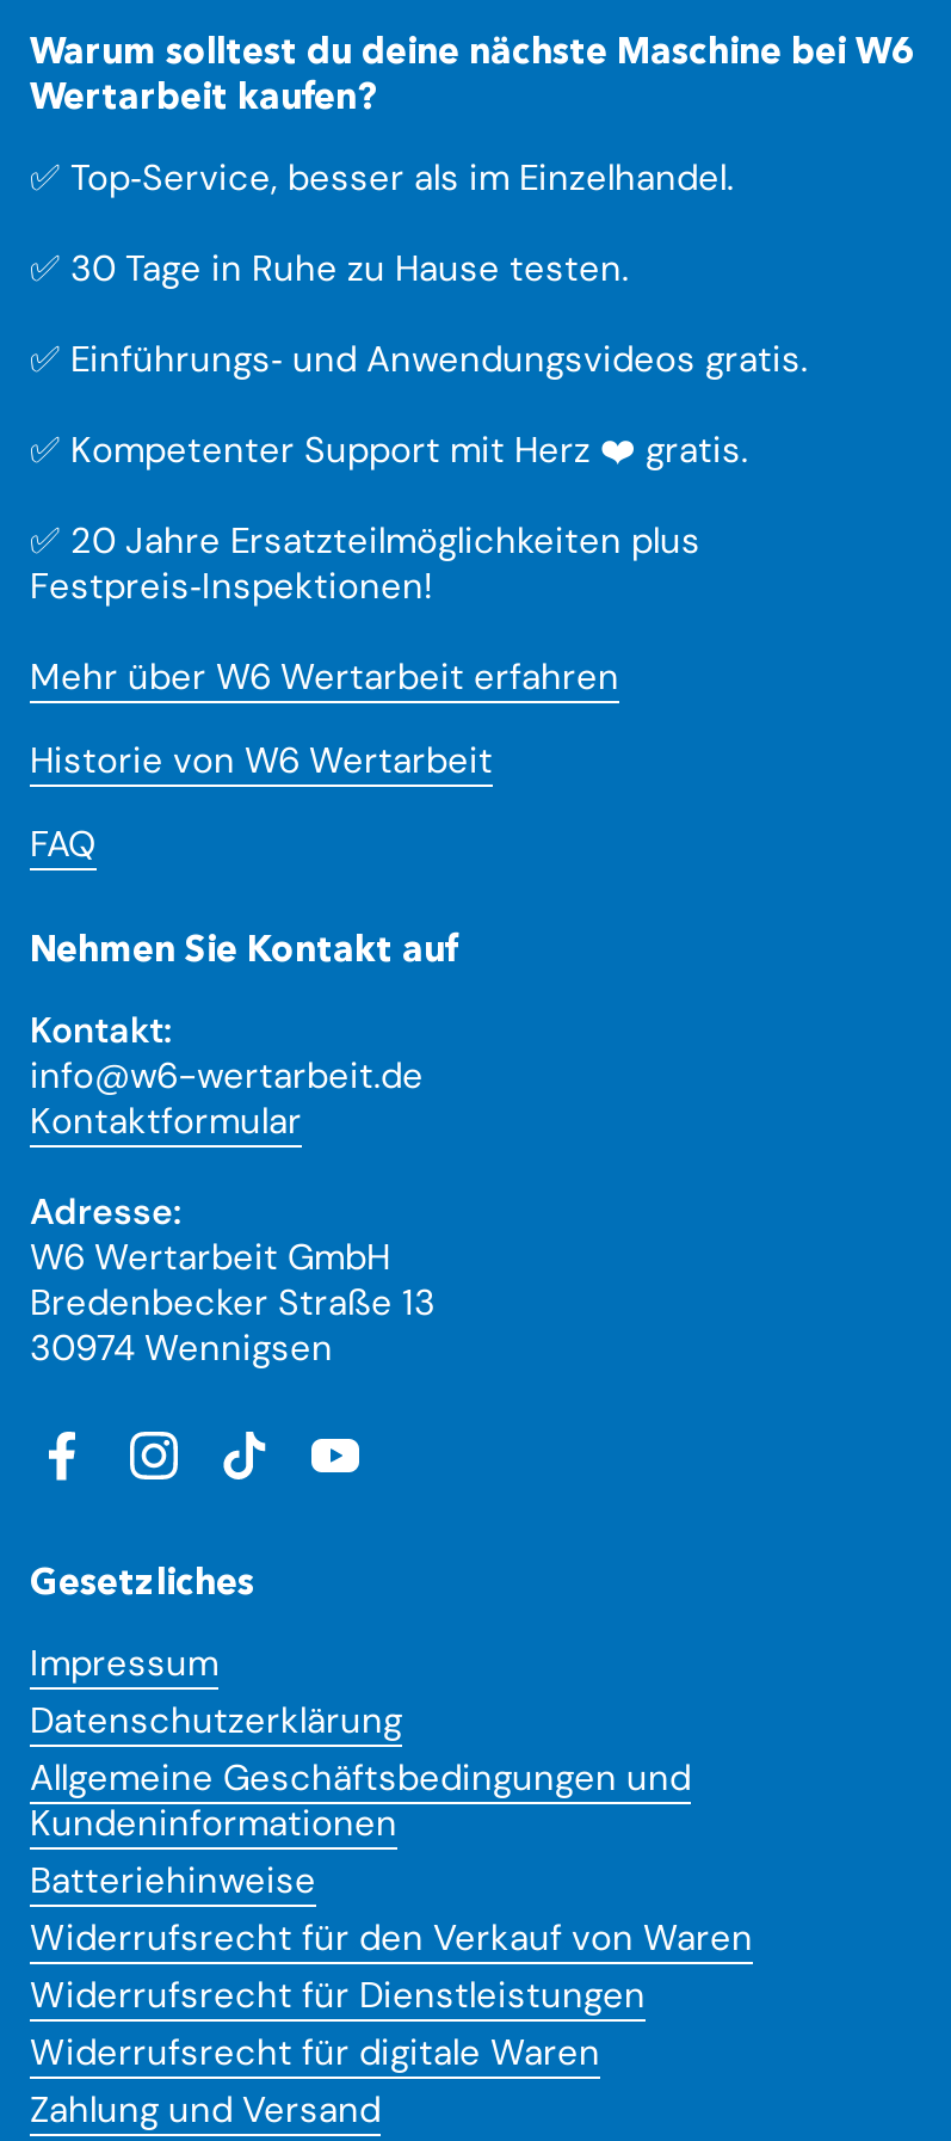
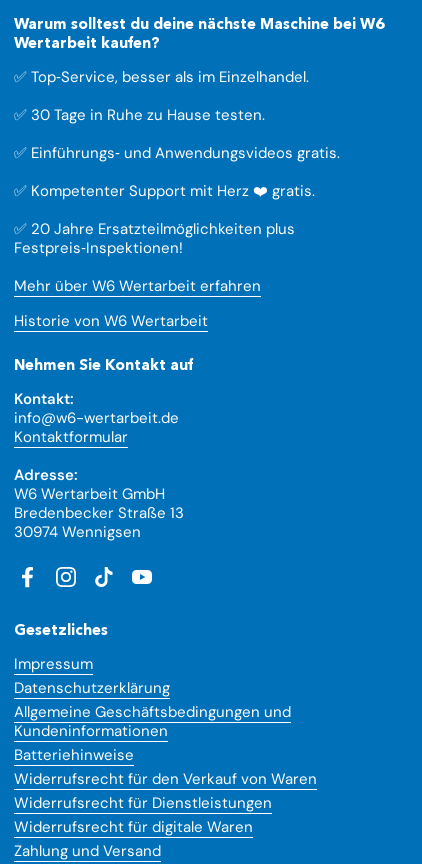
[30,821,97,869] FAQ -> none

